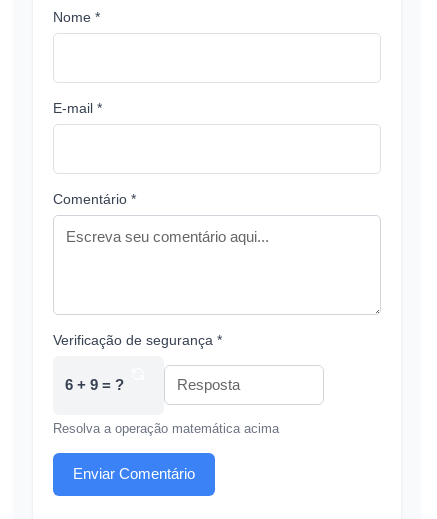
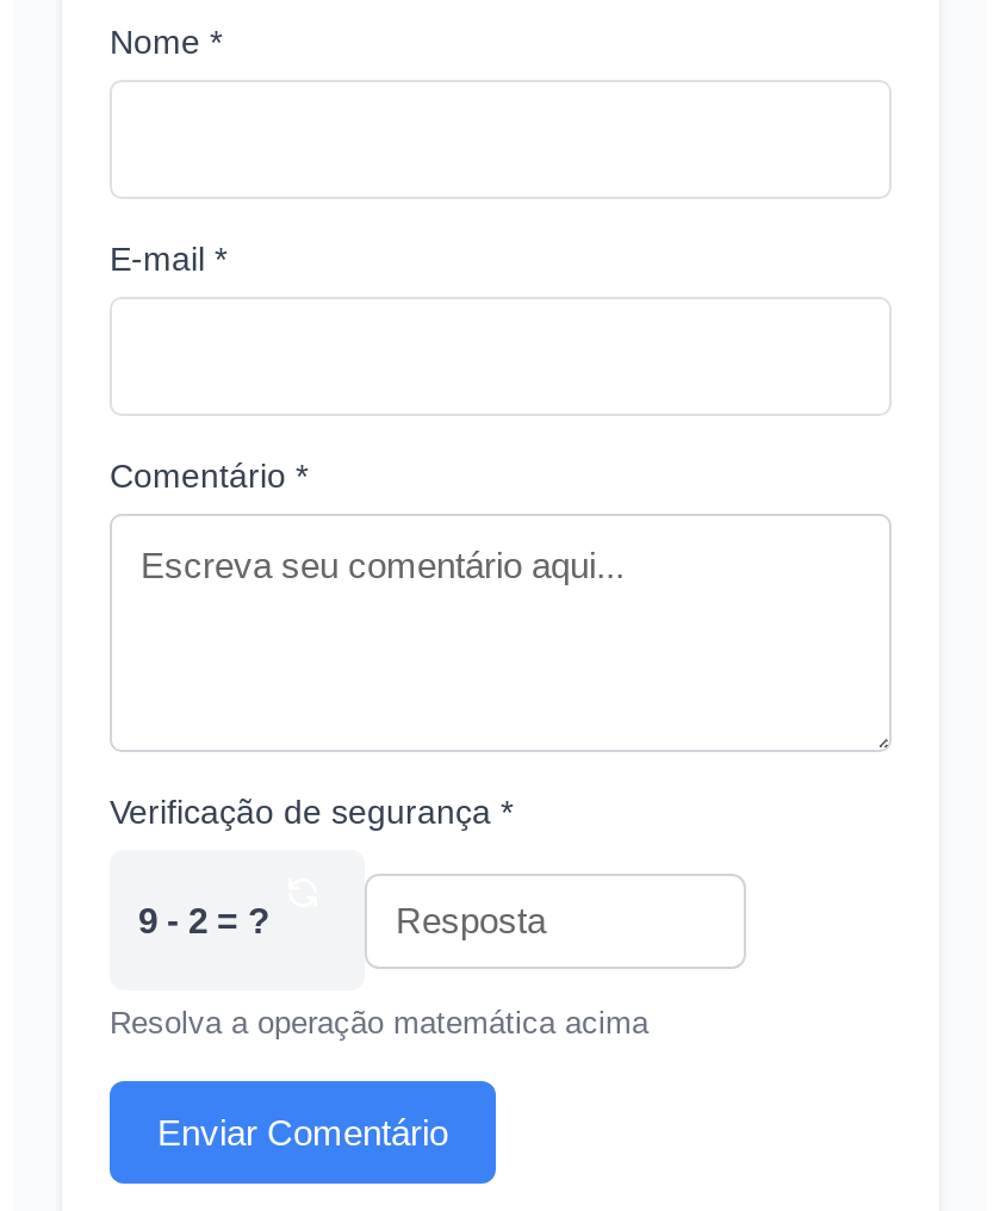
[65,376,124,393] 6 + 9 = ? -> [138,900,269,940] 9 - 2 = ?

